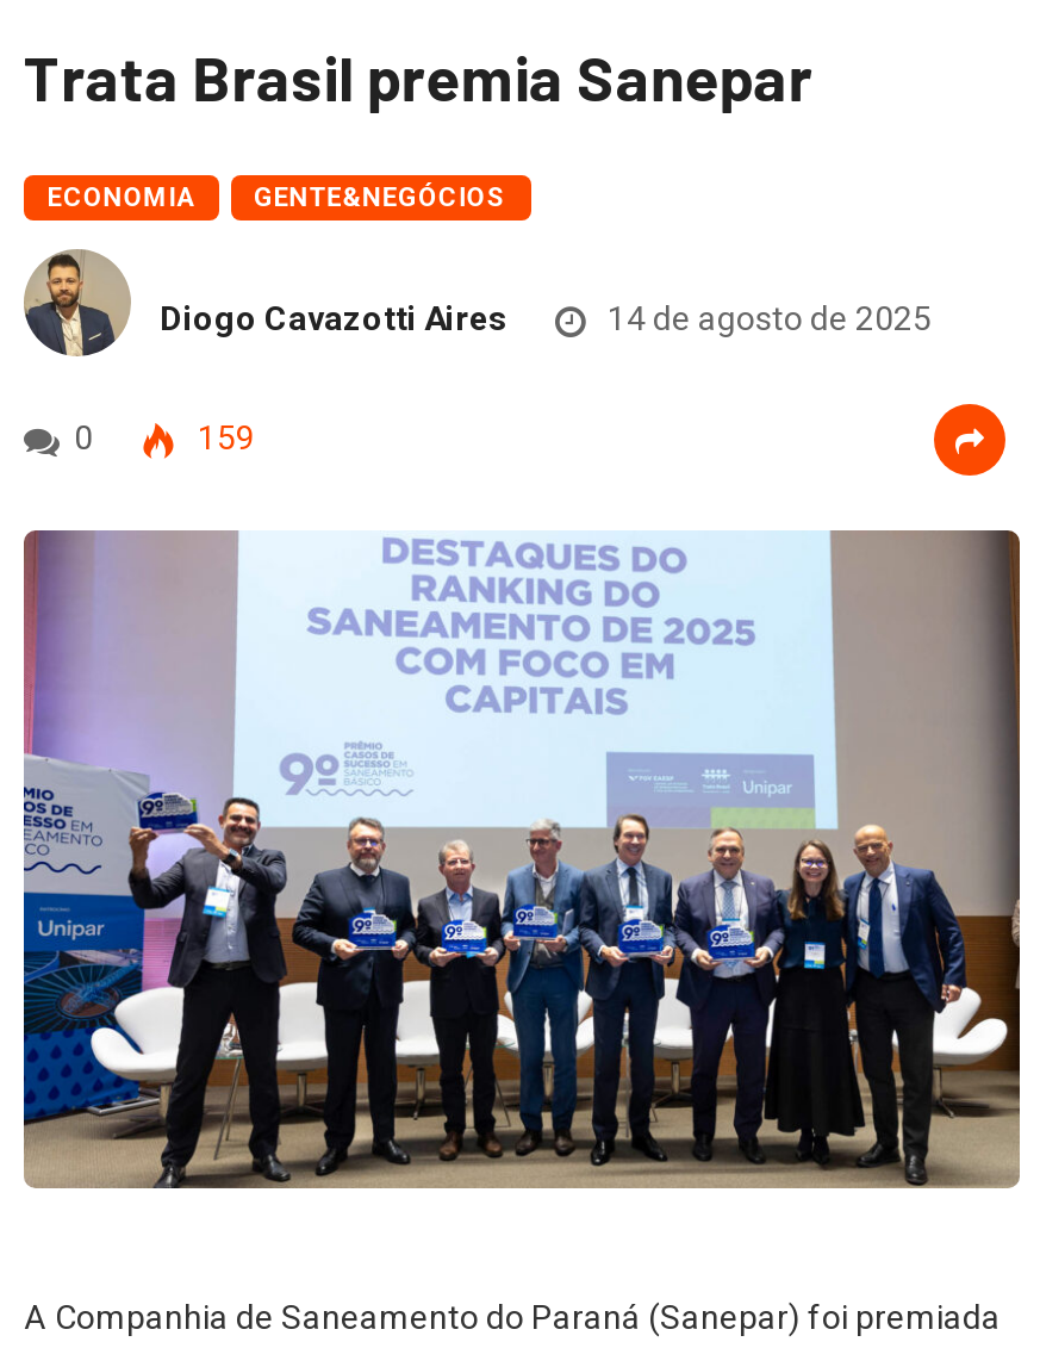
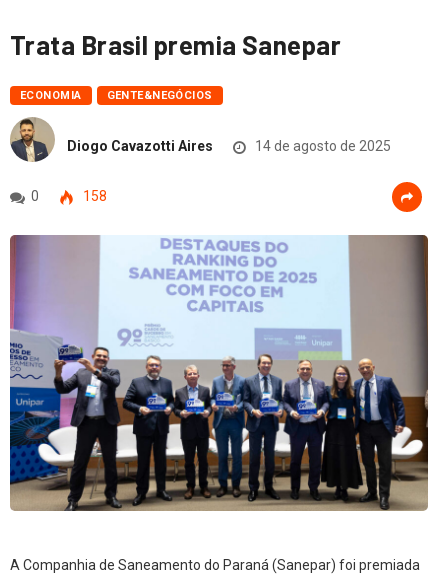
[191,419,255,457] 159 -> [80,188,107,204] 158

